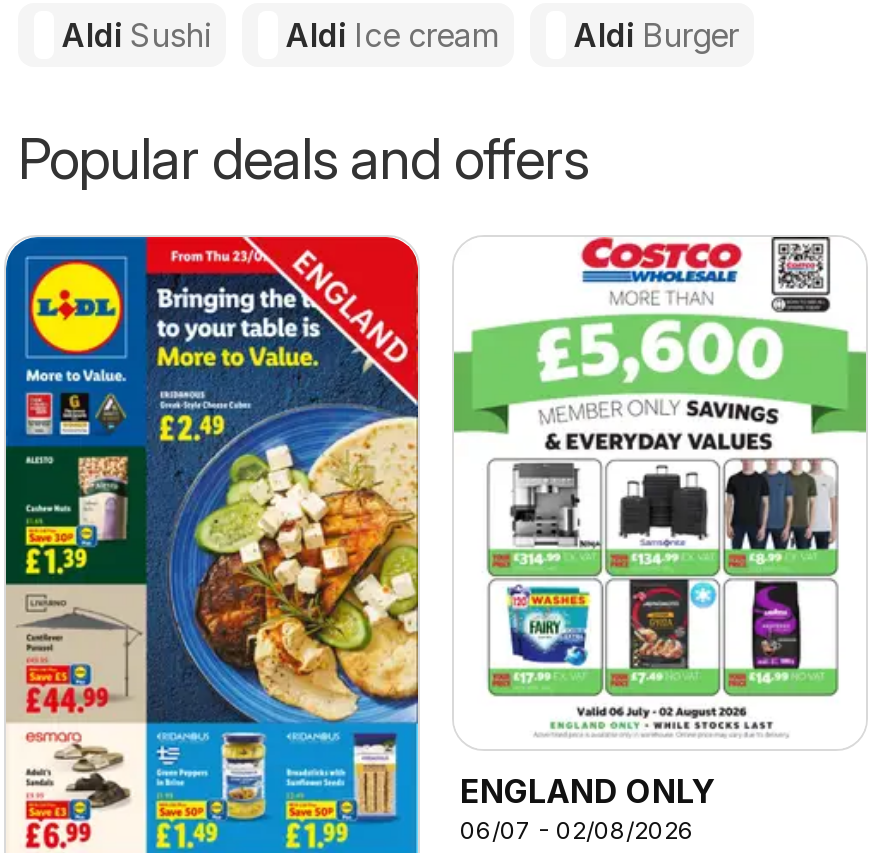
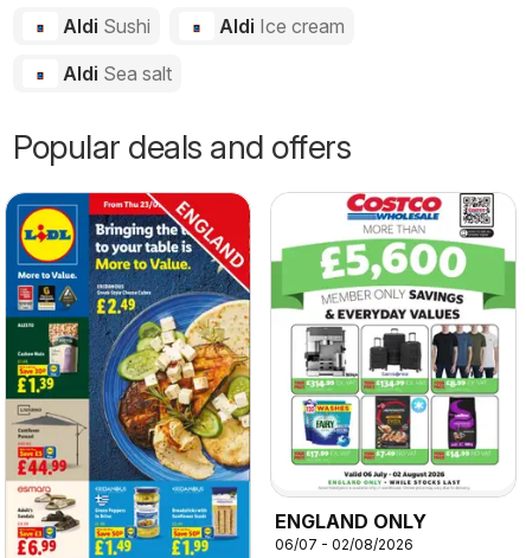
[566,15,738,55] Aldi Burger -> [58,61,172,85] Aldi Sea salt

